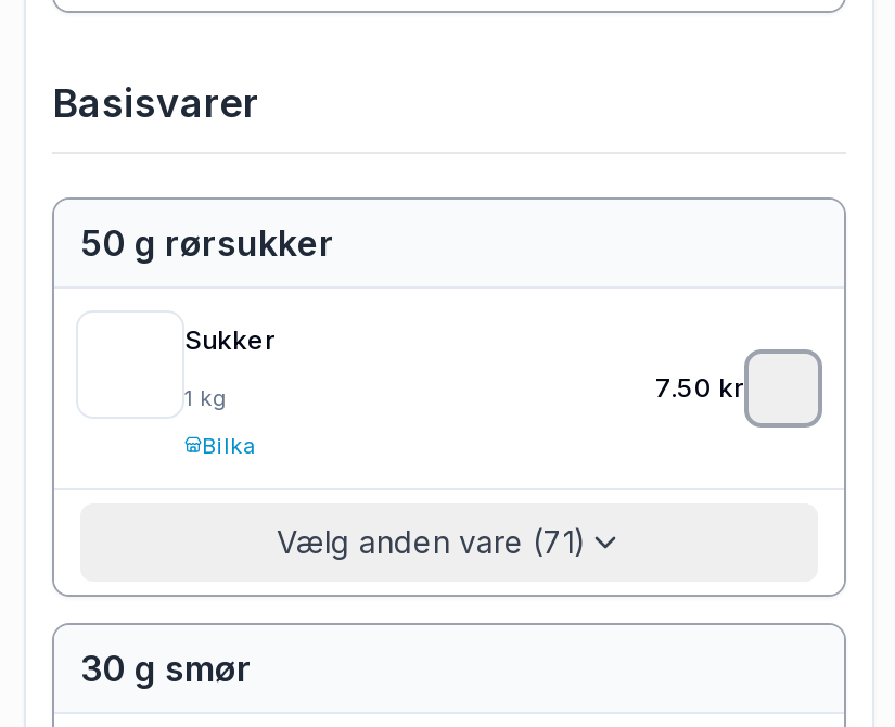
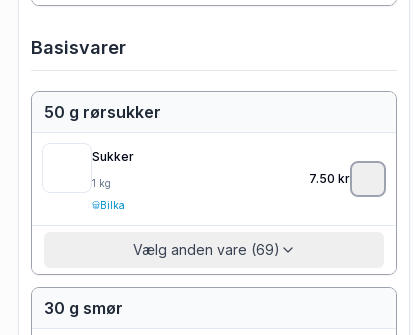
[277,523,587,559] Vælg anden vare (71) -> [132,241,279,258] Vælg anden vare (69)

